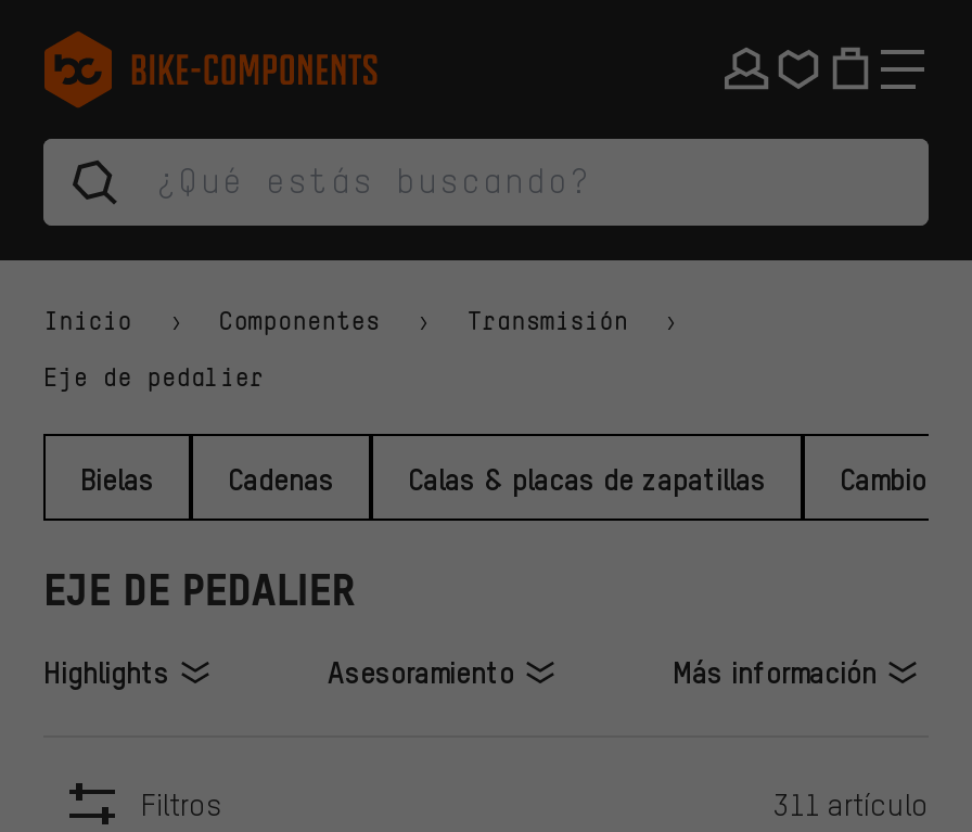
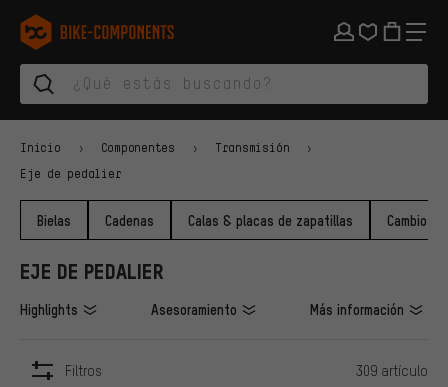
[772,785,929,822] 311 artículo -> [355,362,428,379] 309 artículo

